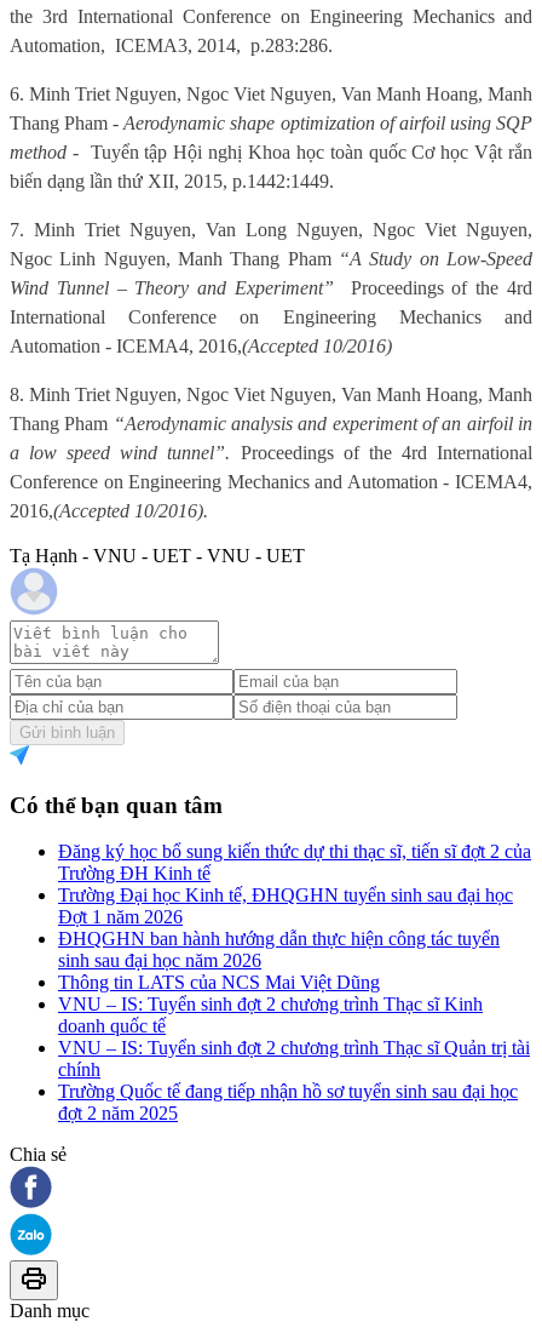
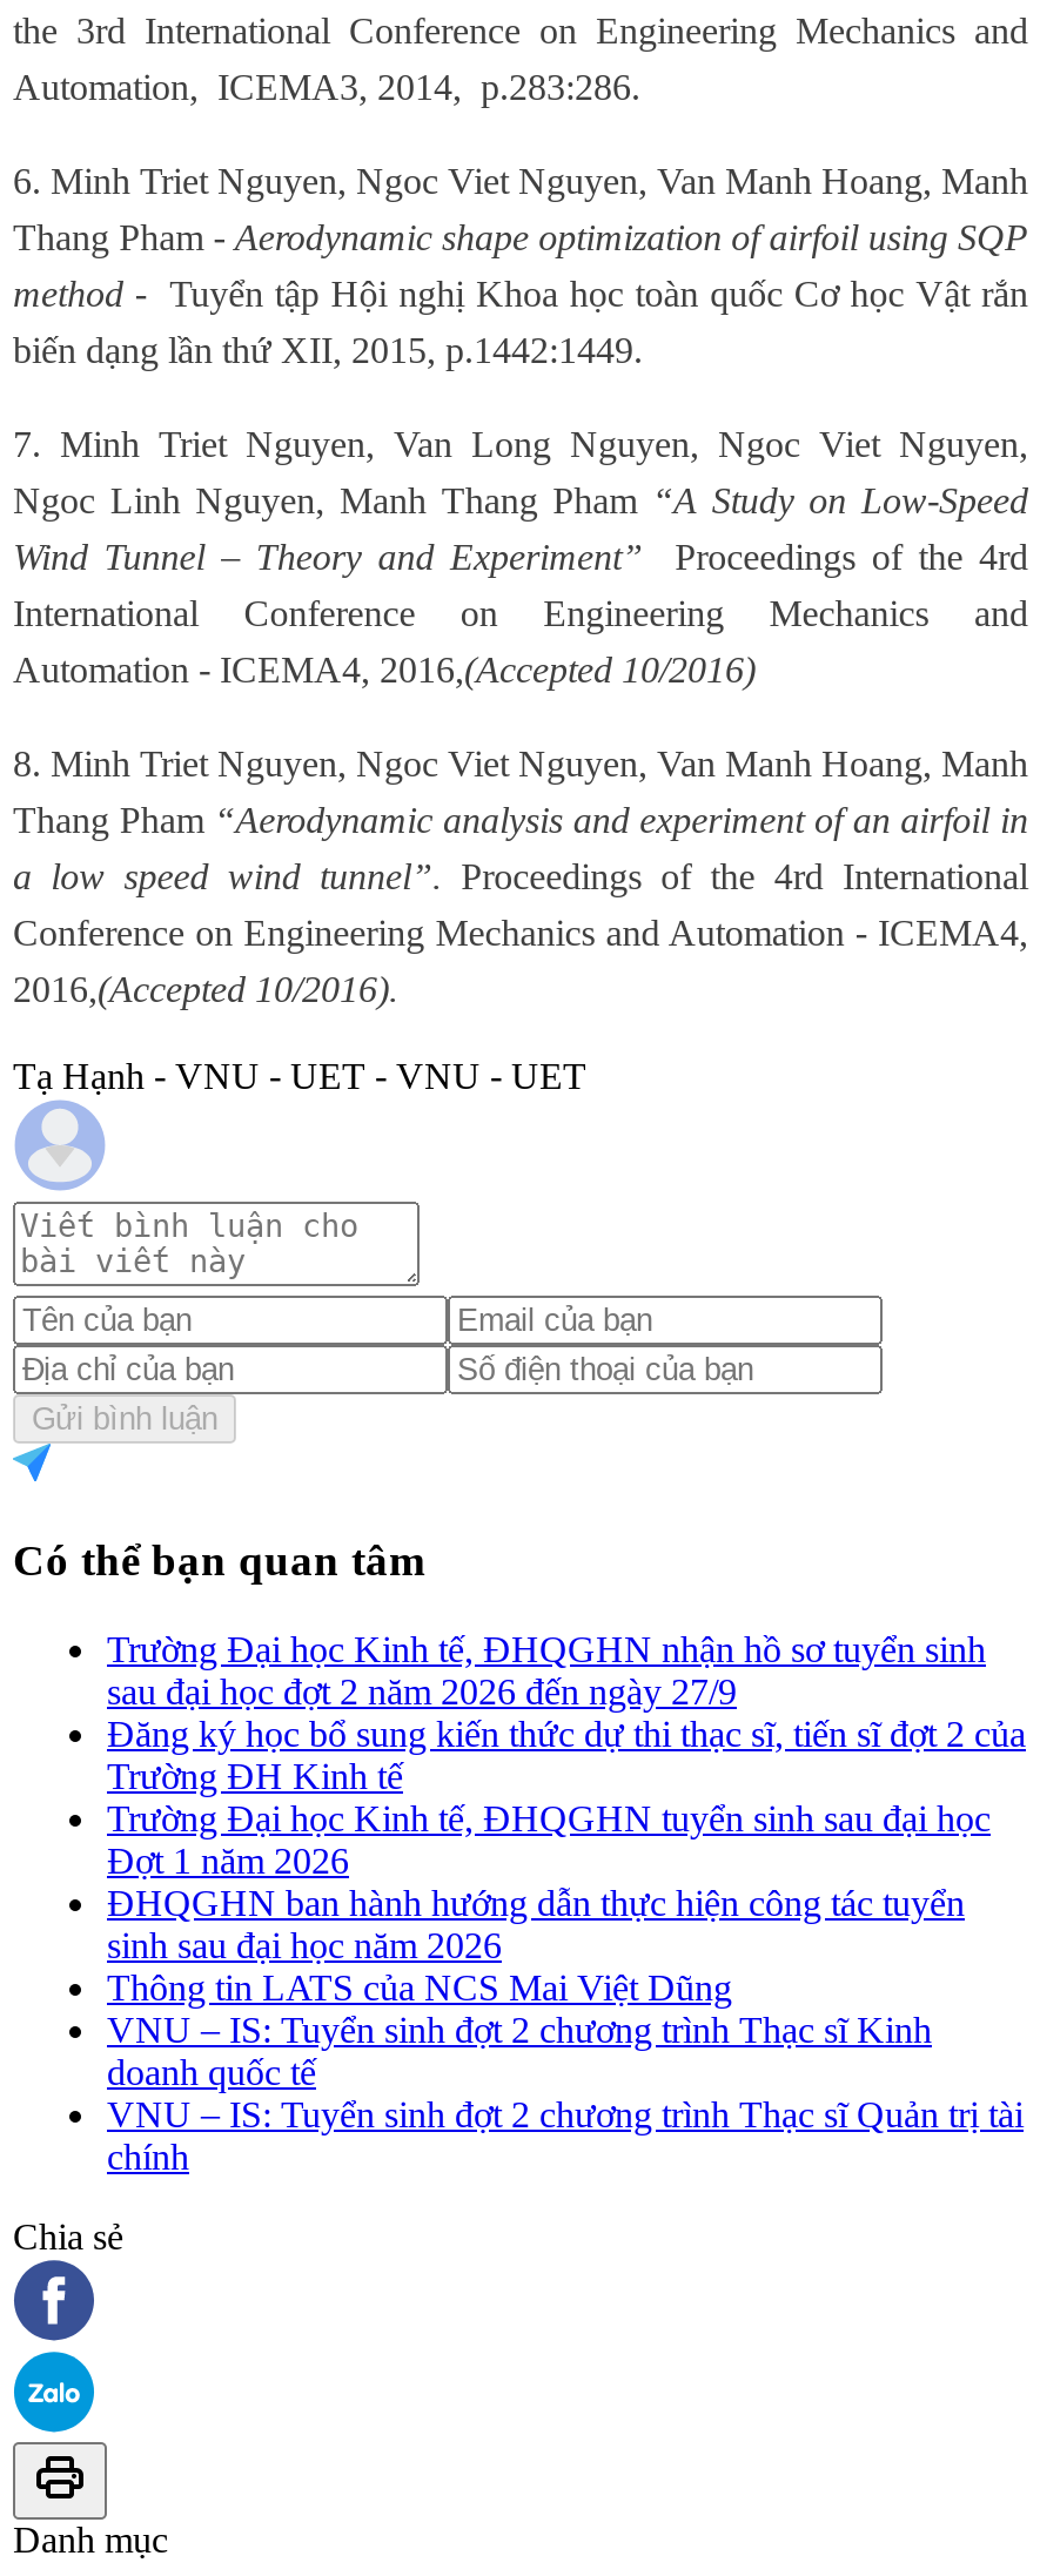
none -> [107,1630,986,1712] Trường Đại học Kinh tế, ĐHQGHN nhận hồ sơ tuyển sinh | sau đại học đợt 2 năm 2026 đến ngày 27/9
moved [58,841,531,1080] -> [107,1714,1026,2177]: Đăng ký học bổ sung kiến thức dự thi thạc sĩ, tiến sĩ đợt 2 của | Trường ĐH Kinh tế | Trường Đại học Kinh tế, ĐHQGHN tuyển sinh sau đại học | ... | VNU – IS: Tuyển sinh đợt 2 chương trình Thạc sĩ Quản trị tài | chính
[58,1081,518,1124] Trường Quốc tế đang tiếp nhận hồ sơ tuyển sinh sau đại học | đợt 2 năm 2025 -> none

